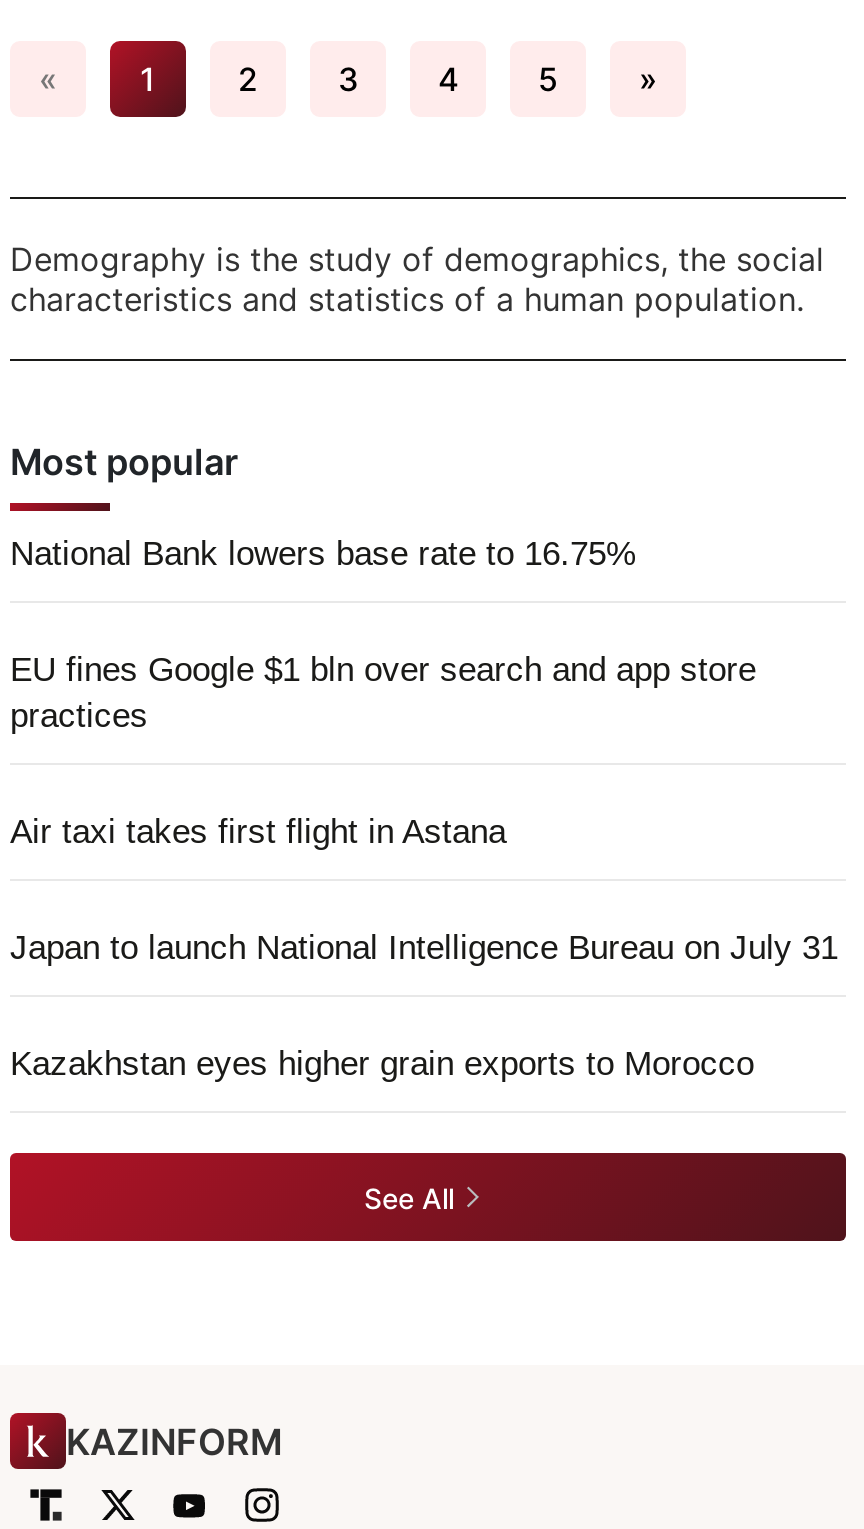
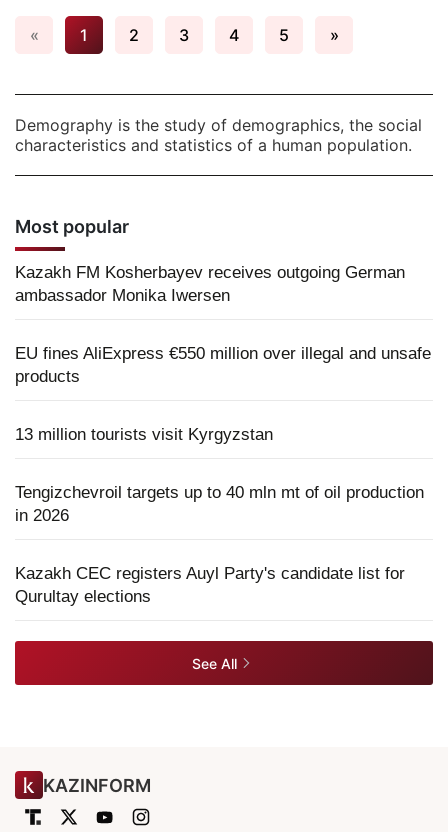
[10,535,636,573] National Bank lowers base rate to 16.75% -> [15,263,405,305] Kazakh FM Kosherbayev receives outgoing German | ambassador Monika Iwersen
[10,651,756,735] EU fines Google $1 bln over search and app store | practices -> [15,344,431,386] EU fines AliExpress €550 million over illegal and unsafe | products
[10,813,506,851] Air taxi takes first flight in Astana -> [15,425,273,444] 13 million tourists visit Kyrgyzstan
[10,929,838,967] Japan to launch National Intelligence Bureau on July 31 -> [15,483,424,525] Tengizchevroil targets up to 40 mln mt of oil production | in 2026
[10,1045,754,1083] Kazakhstan eyes higher grain exports to Morocco -> [15,564,405,606] Kazakh CEC registers Auyl Party's candidate list for | Qurultay elections

